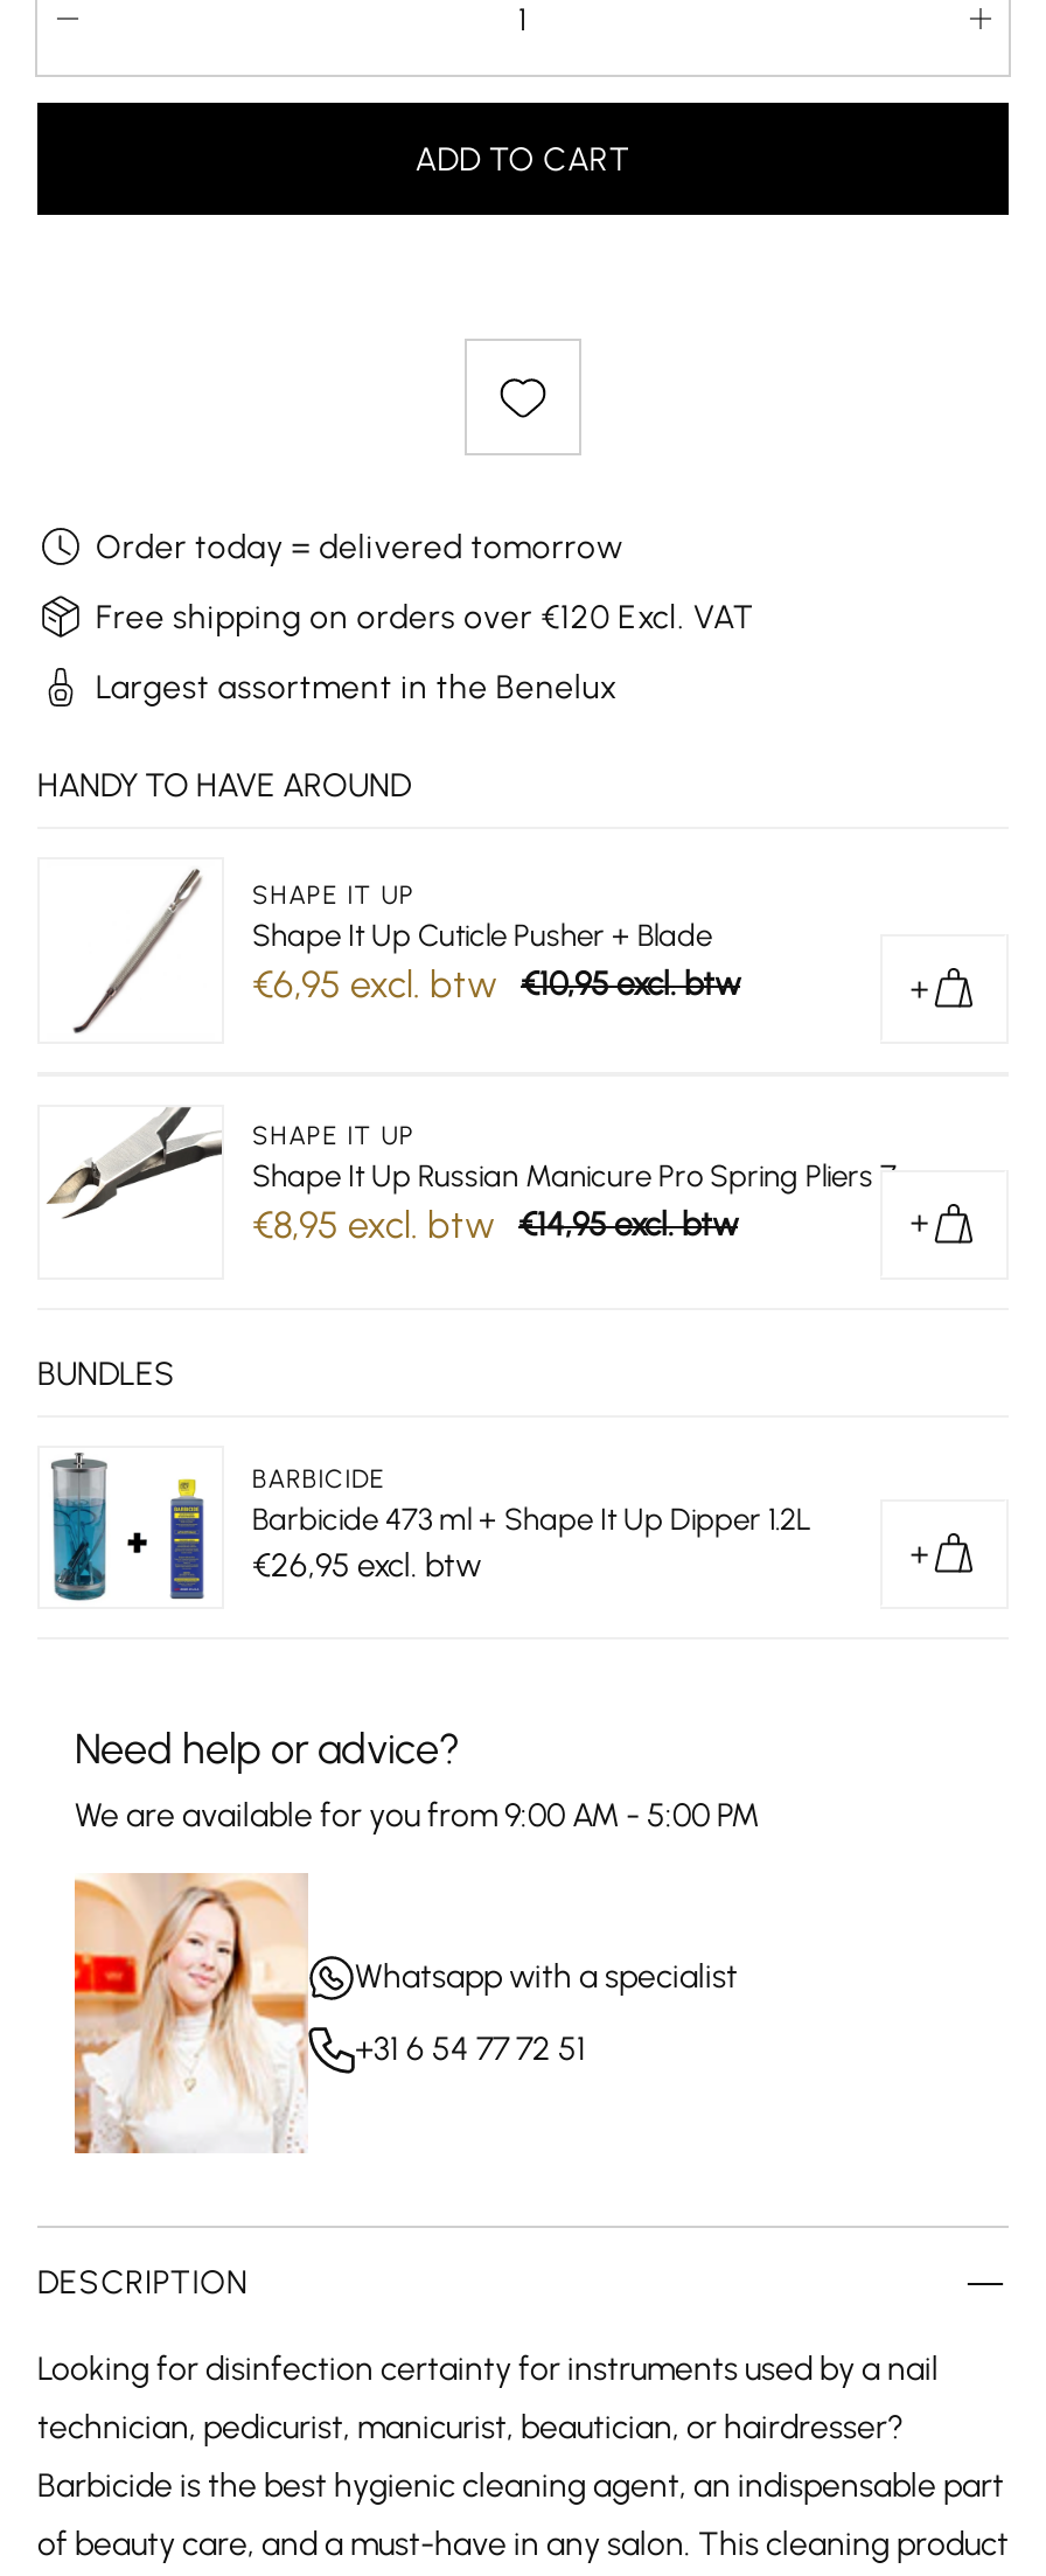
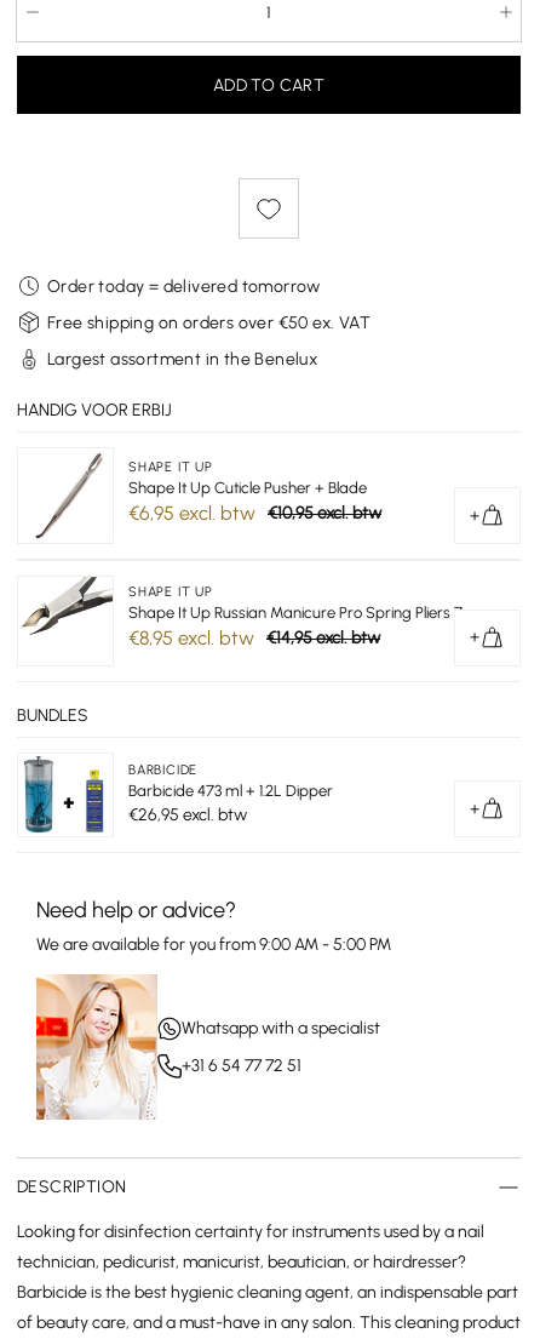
[96,597,755,637] Free shipping on orders over €120 Excl. VAT -> [47,312,370,333] Free shipping on orders over €50 ex. VAT
[37,767,411,806] HANDY TO HAVE AROUND -> [17,400,172,421] HANDIG VOOR ERBIJ
[252,1503,813,1538] Barbicide 473 ml + Shape It Up Dipper 1.2L -> [128,782,333,800] Barbicide 473 ml + 1.2L Dipper

